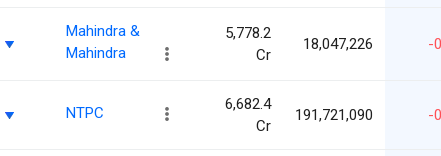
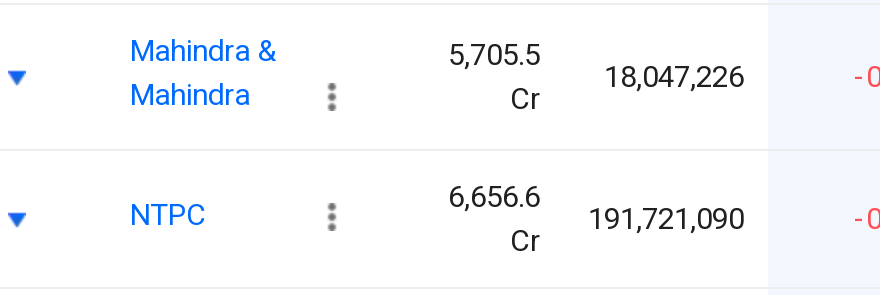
[225,24,271,42] 5,778.2 -> [448,37,540,73] 5,705.5
[225,95,271,113] 6,682.4 -> [448,179,540,215] 6,656.6

